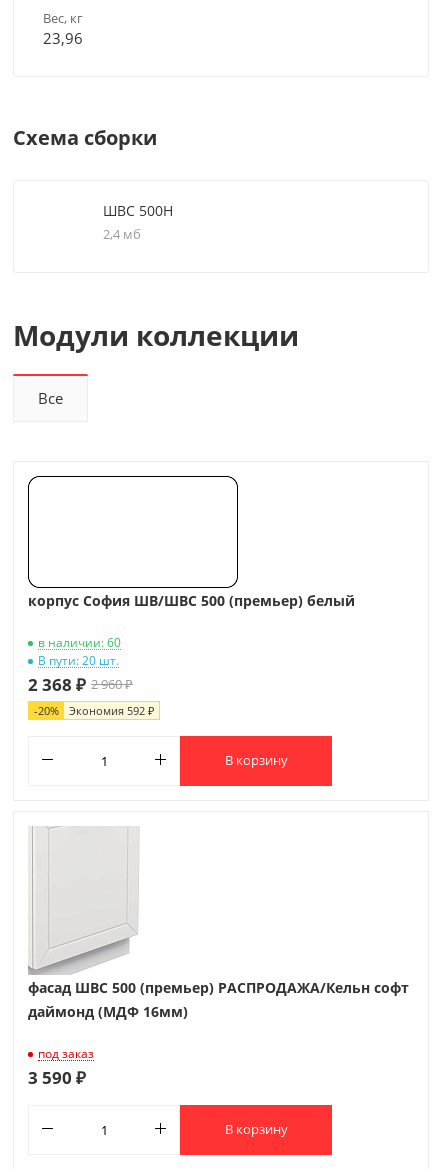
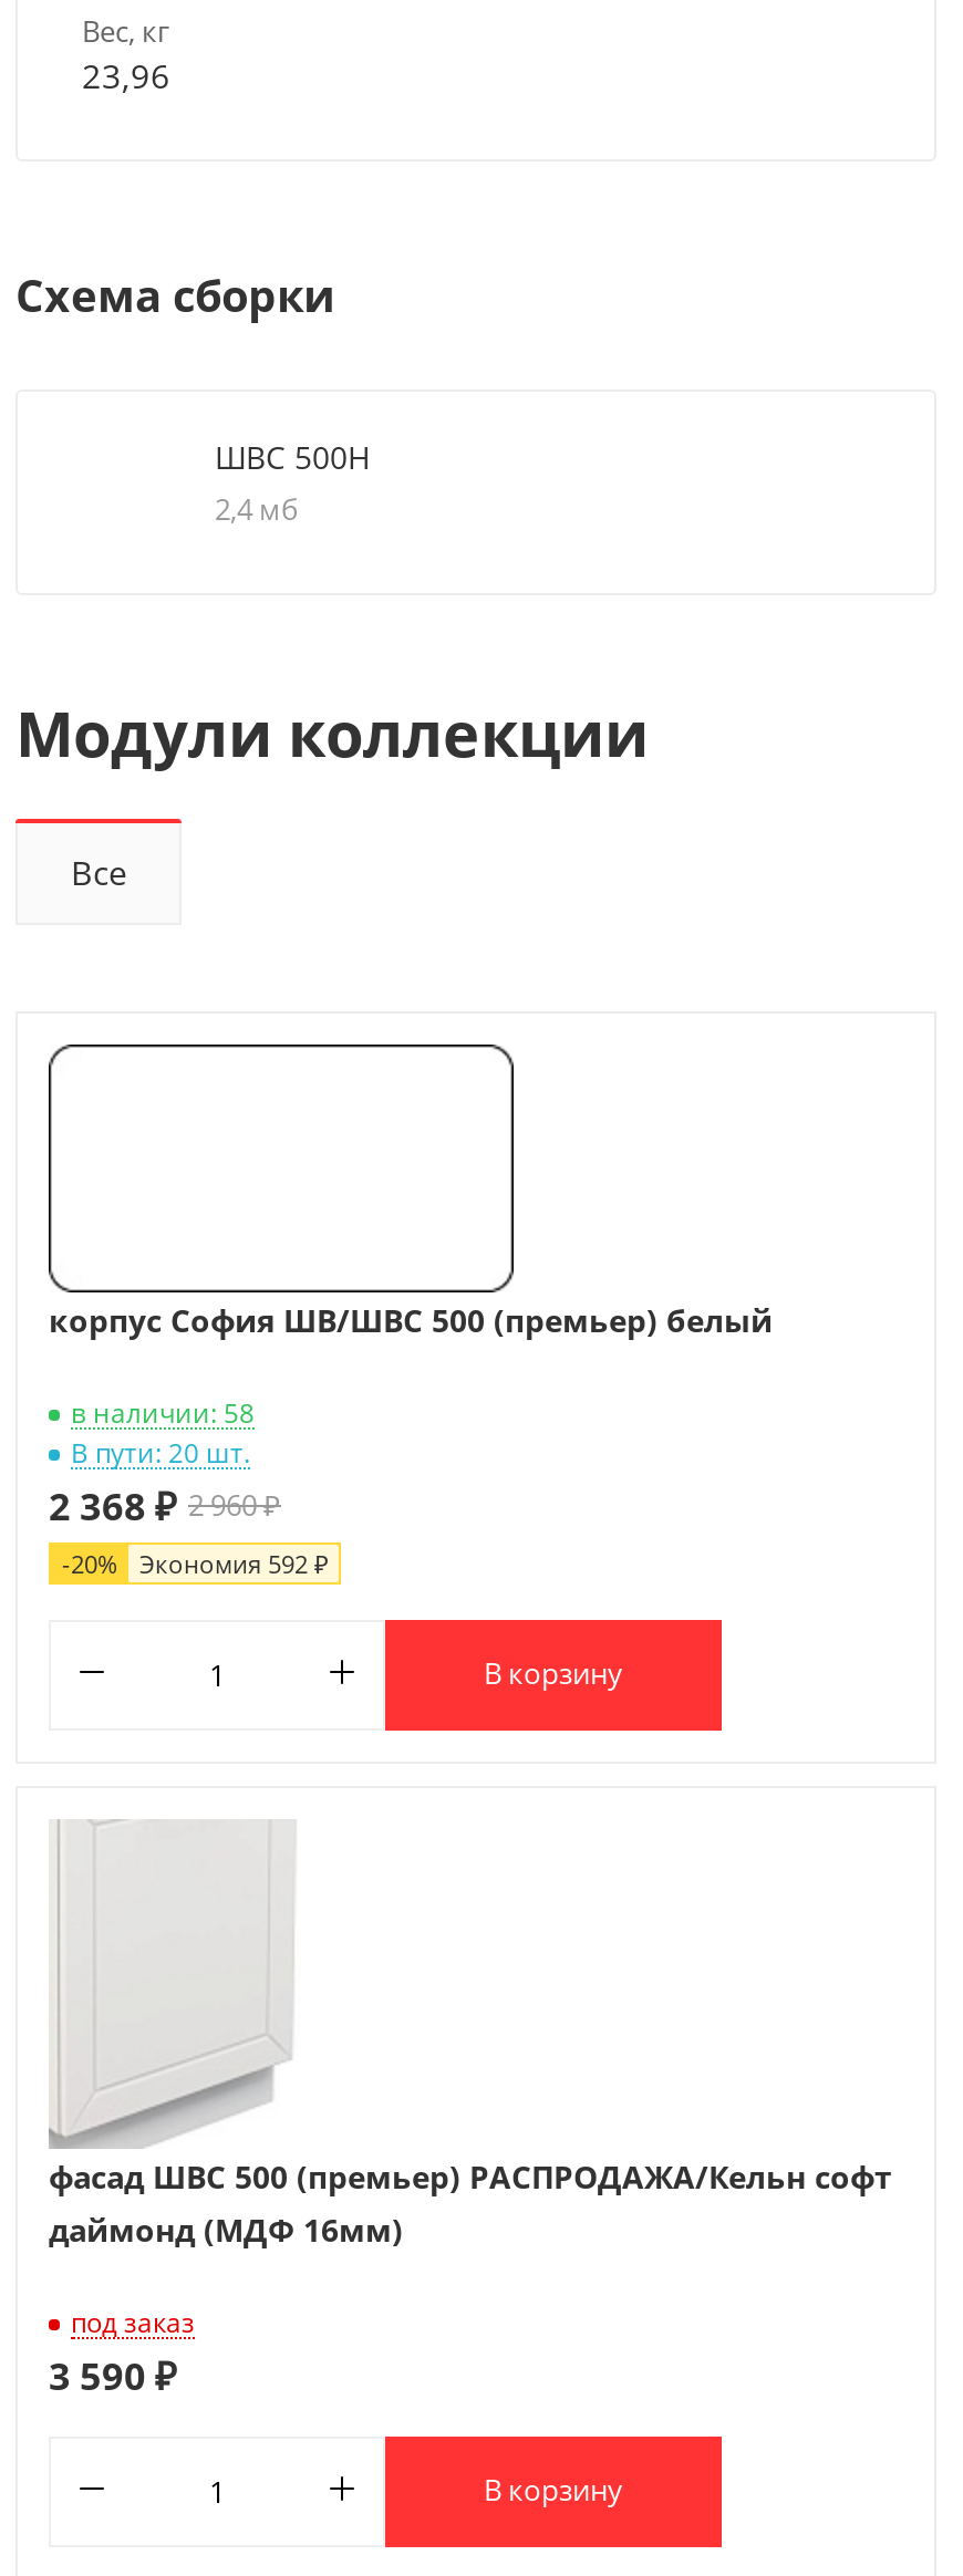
[38,634,121,651] в наличии: 60 -> [71,1394,255,1432] в наличии: 58

